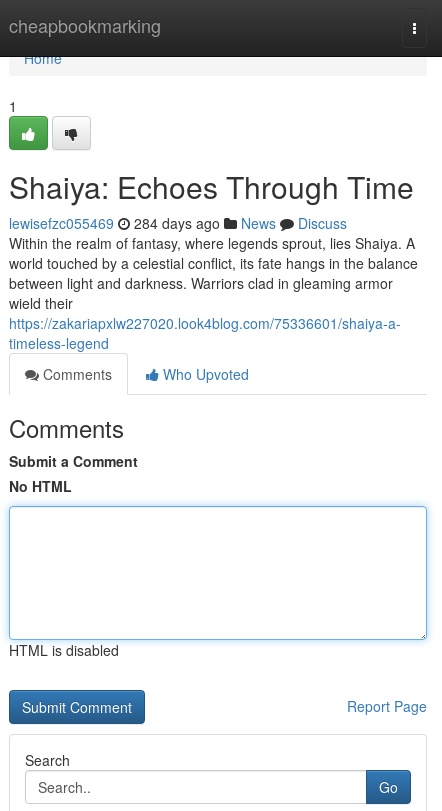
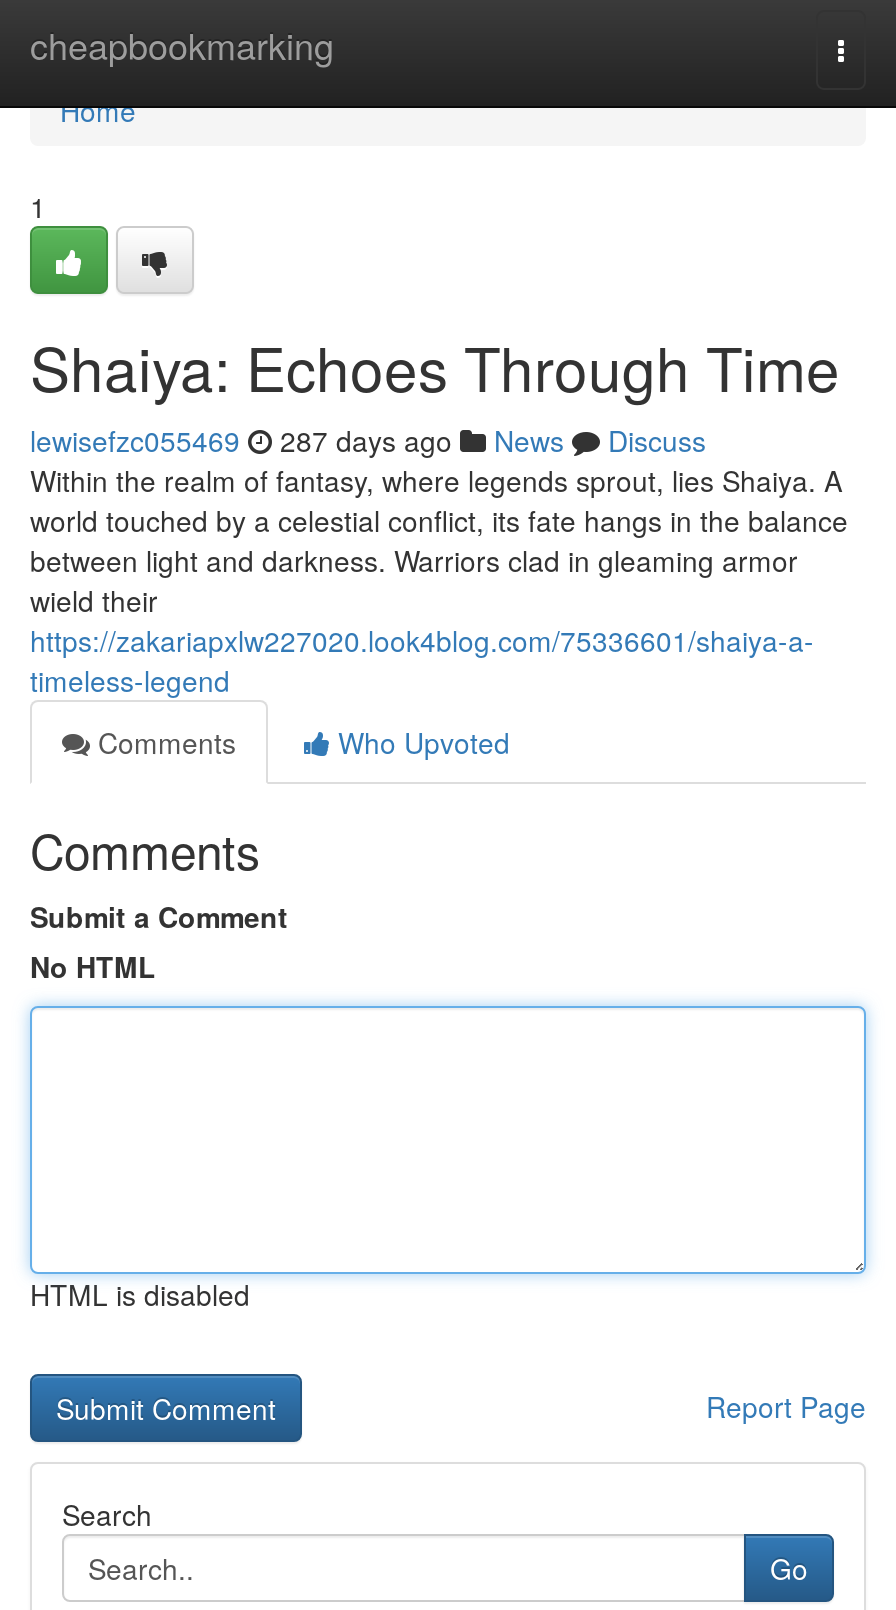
[9,213,347,233] lewisefzc055469 284 days ago News Discuss -> [30,420,706,460] lewisefzc055469 287 days ago News Discuss

